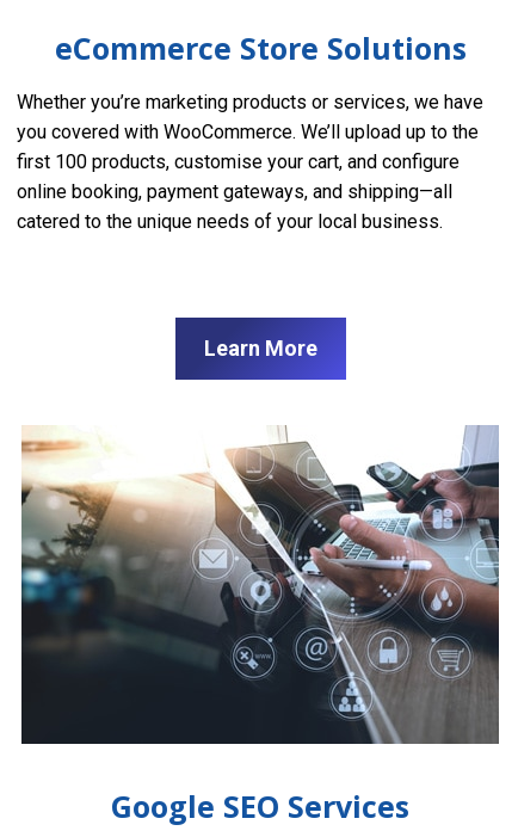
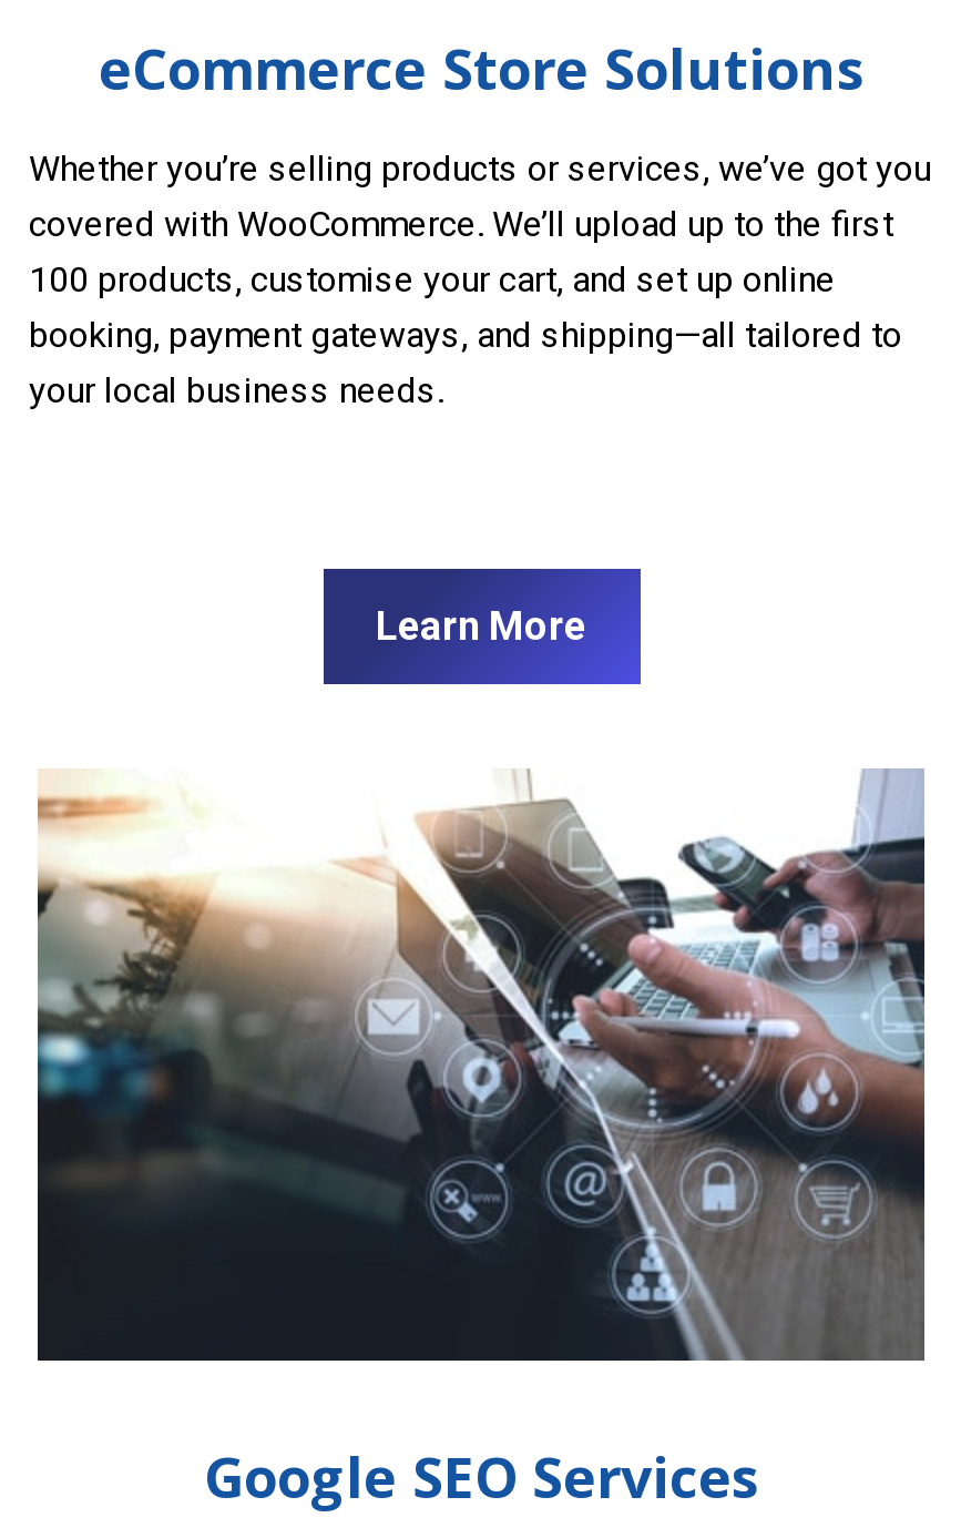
[17,91,483,233] Whether you’re marketing products or services, we have | you covered with WooCommerce. We’ll upload up to the | first 100 products, customise your cart, and configure | online booking, payment gateways, and shipping—all | catered to the unique needs of your local business. -> [29,148,931,412] Whether you’re selling products or services, we’ve got you | covered with WooCommerce. We’ll upload up to the first | 100 products, customise your cart, and set up online | booking, payment gateways, and shipping—all tailored to | your local business needs.

